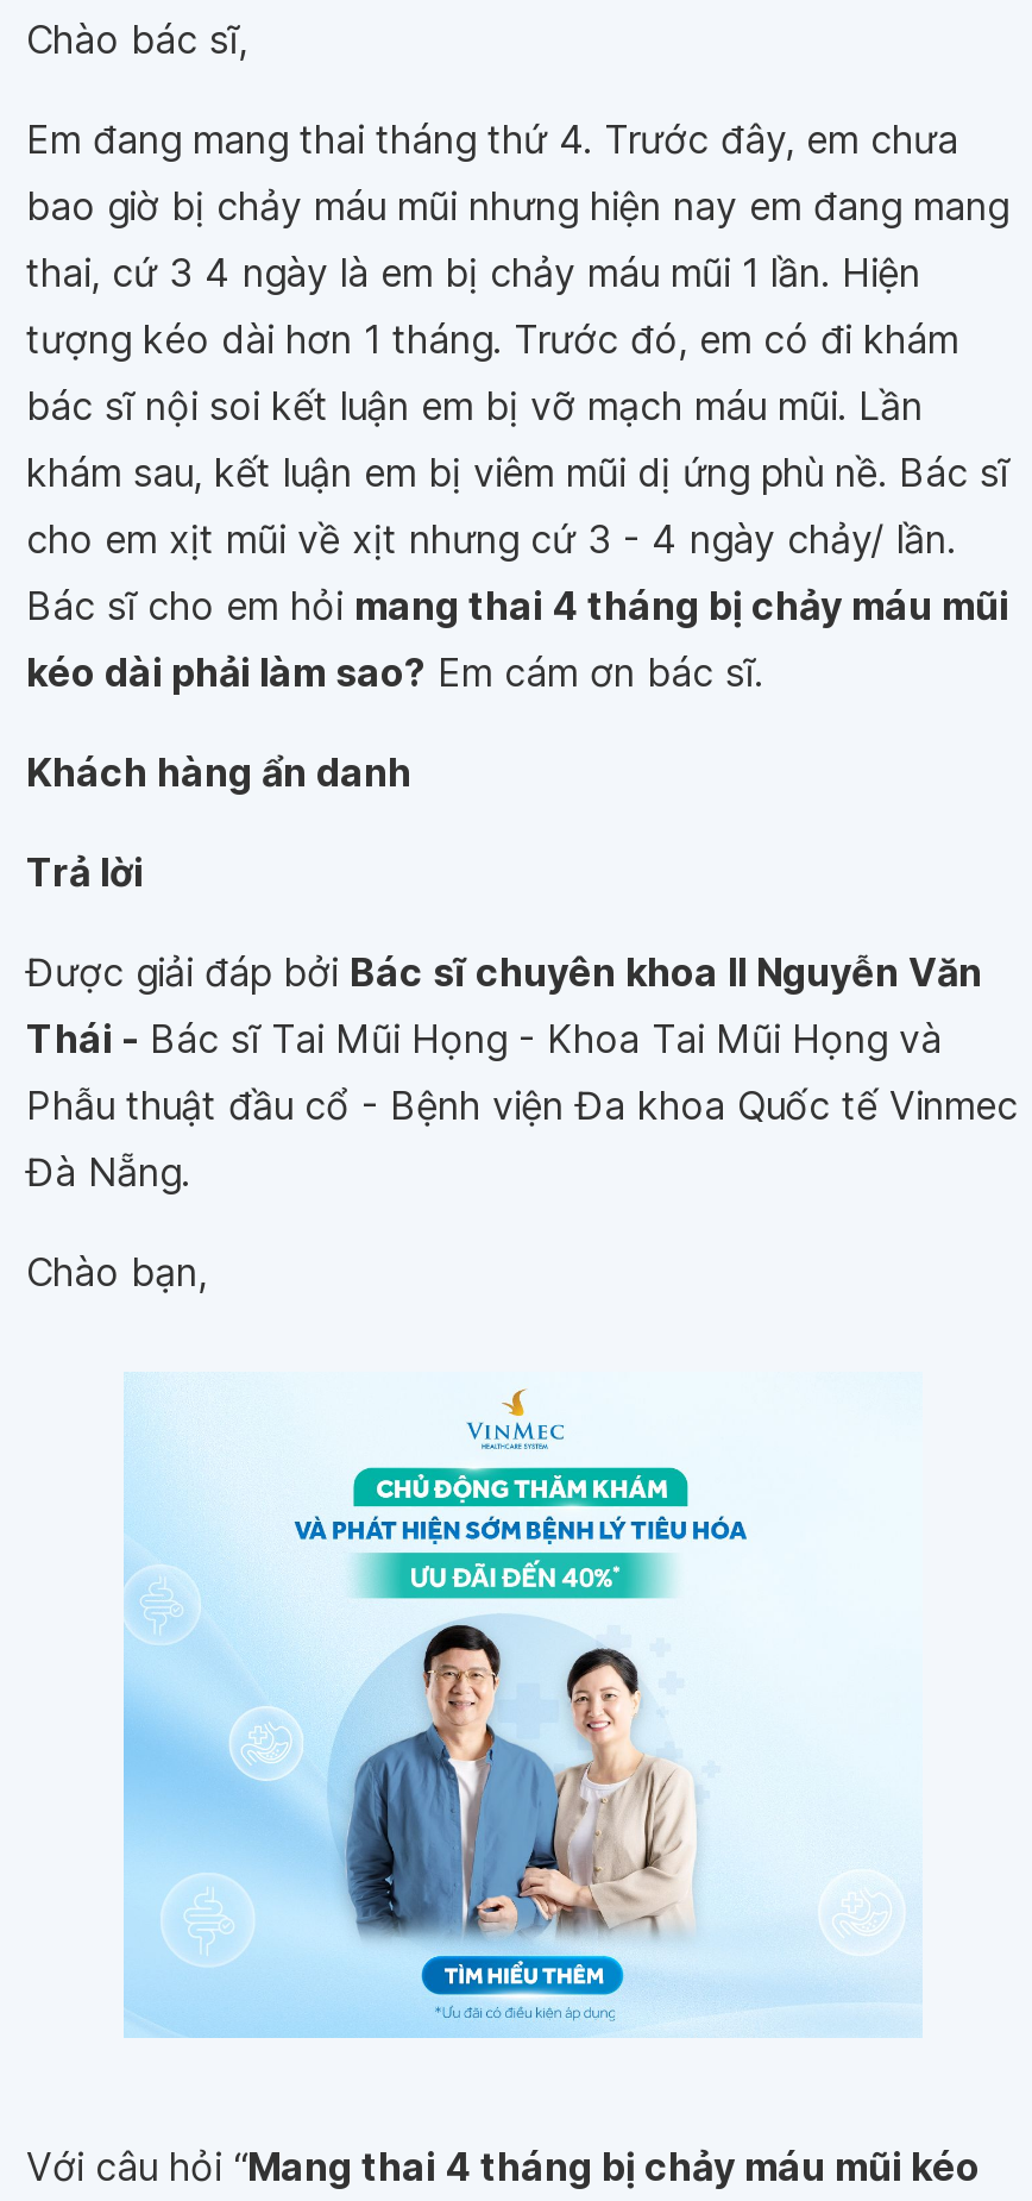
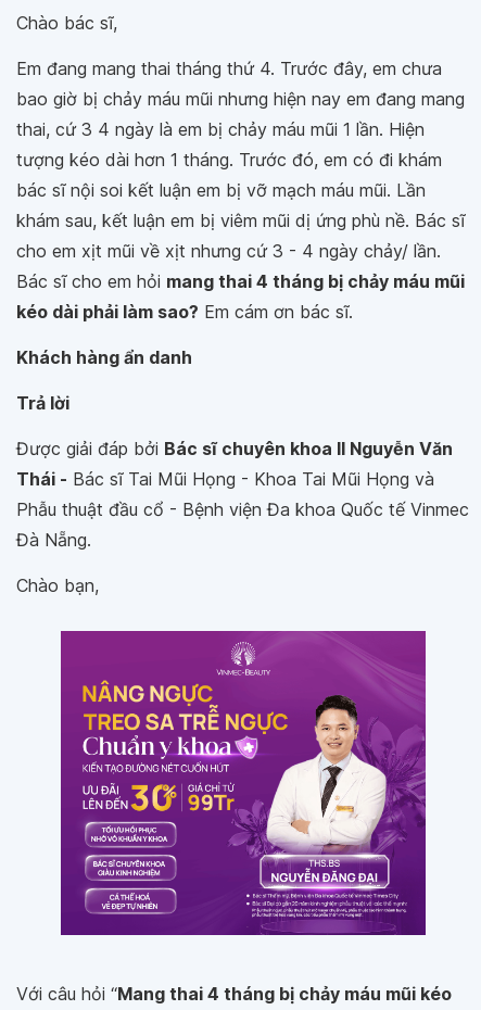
[121,1372,923,2038] [image] -> [60,630,427,936] [image]

